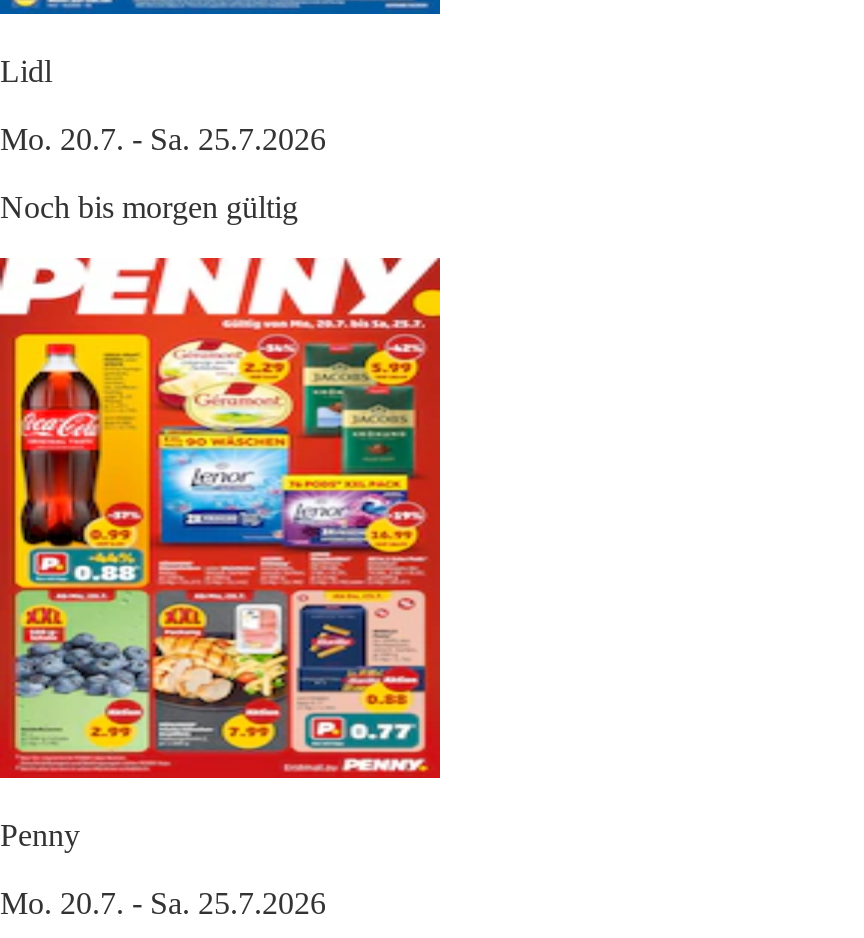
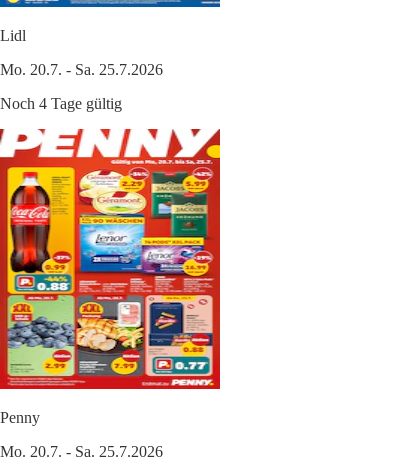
[0,190,298,224] Noch bis morgen gültig -> [0,95,122,112] Noch 4 Tage gültig

